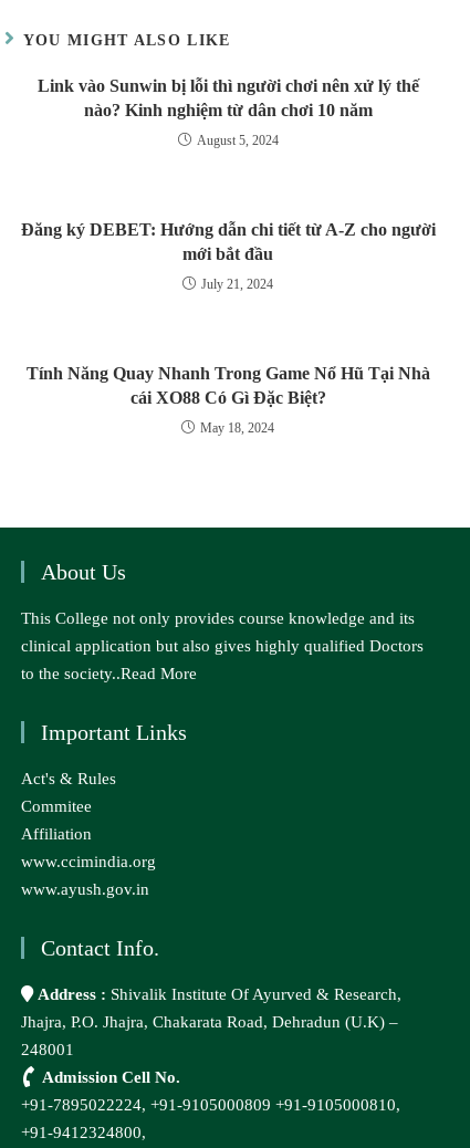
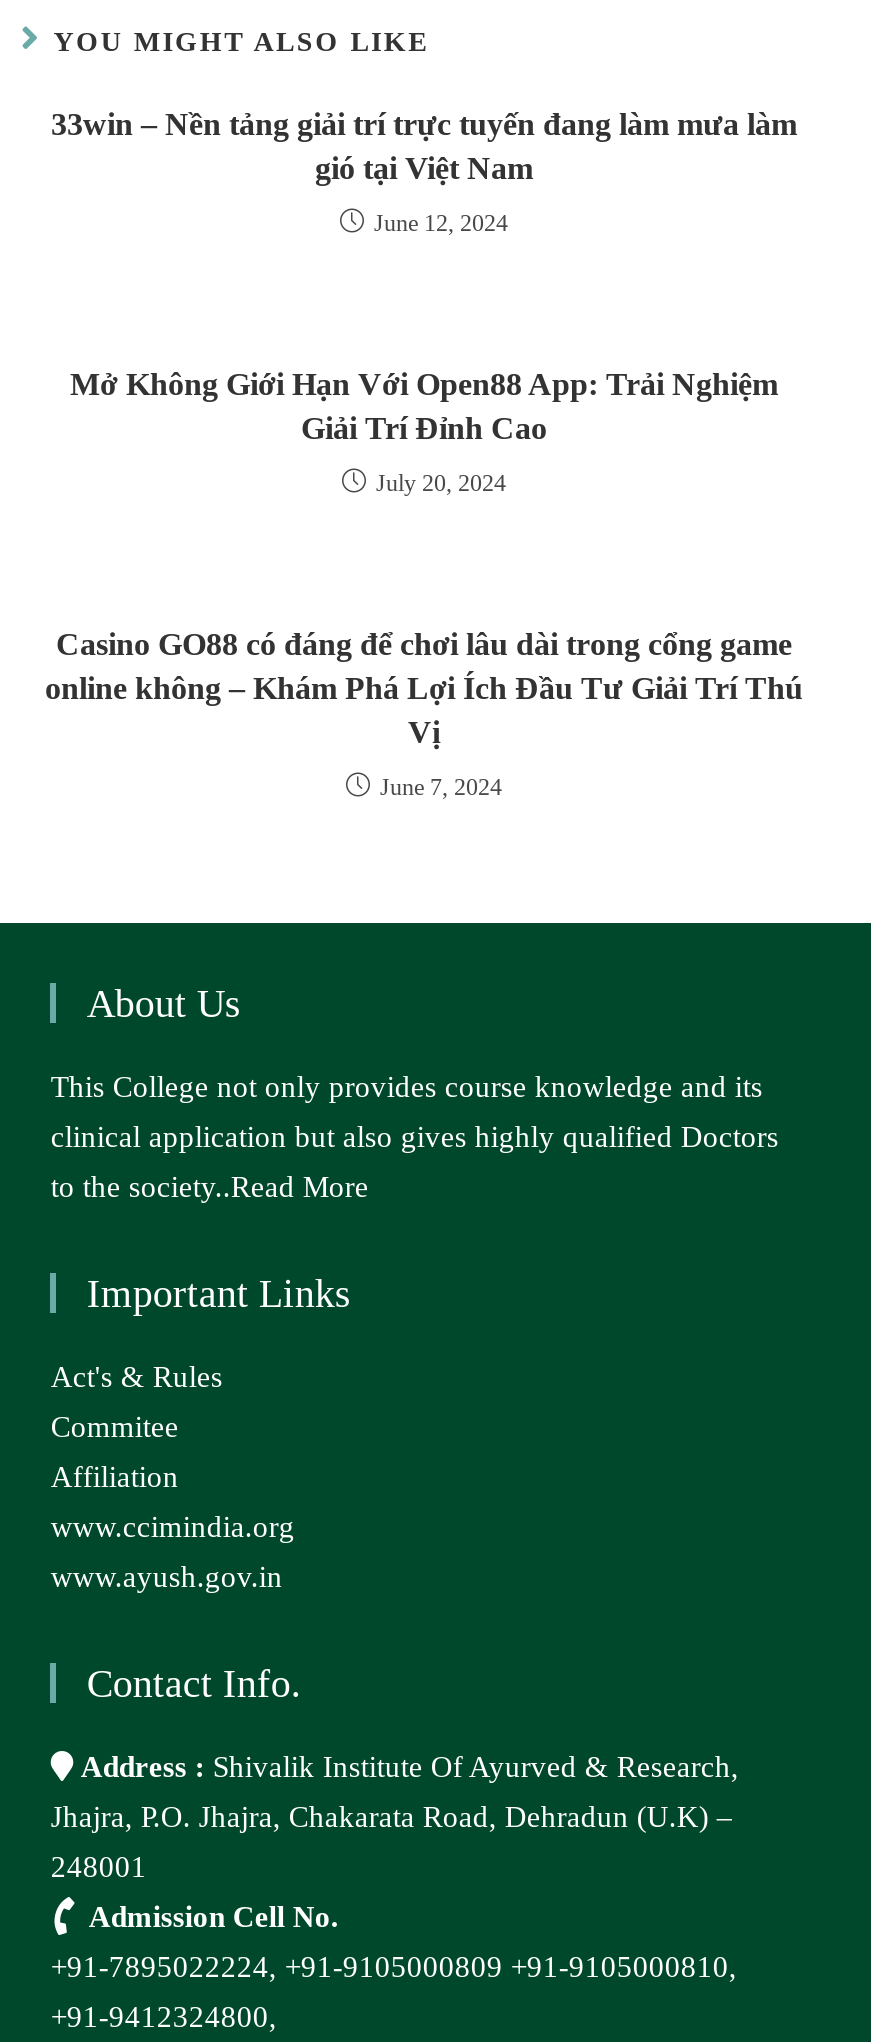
[37,77,419,120] Link vào Sunwin bị lỗi thì người chơi nên xử lý thế | nào? Kinh nghiệm từ dân chơi 10 năm -> [51,108,797,186] 33win – Nền tảng giải trí trực tuyến đang làm mưa làm | gió tại Việt Nam
[196,133,278,149] August 5, 2024 -> [374,210,508,238] June 12, 2024
[20,220,435,264] Đăng ký DEBET: Hướng dẫn chi tiết từ A-Z cho người | mới bắt đầu -> [70,368,778,446] Mở Không Giới Hạn Với Open88 App: Trải Nghiệm | Giải Trí Đỉnh Cao
[201,277,273,292] July 21, 2024 -> [376,470,506,498] July 20, 2024
[26,364,430,407] Tính Năng Quay Nhanh Trong Game Nổ Hũ Tại Nhà | cái XO88 Có Gì Đặc Biệt? -> [45,628,803,750] Casino GO88 có đáng để chơi lâu dài trong cổng game | online không – Khám Phá Lợi Ích Đầu Tư Giải Trí Thú | Vị
[200,421,274,436] May 18, 2024 -> [380,774,502,802] June 7, 2024

